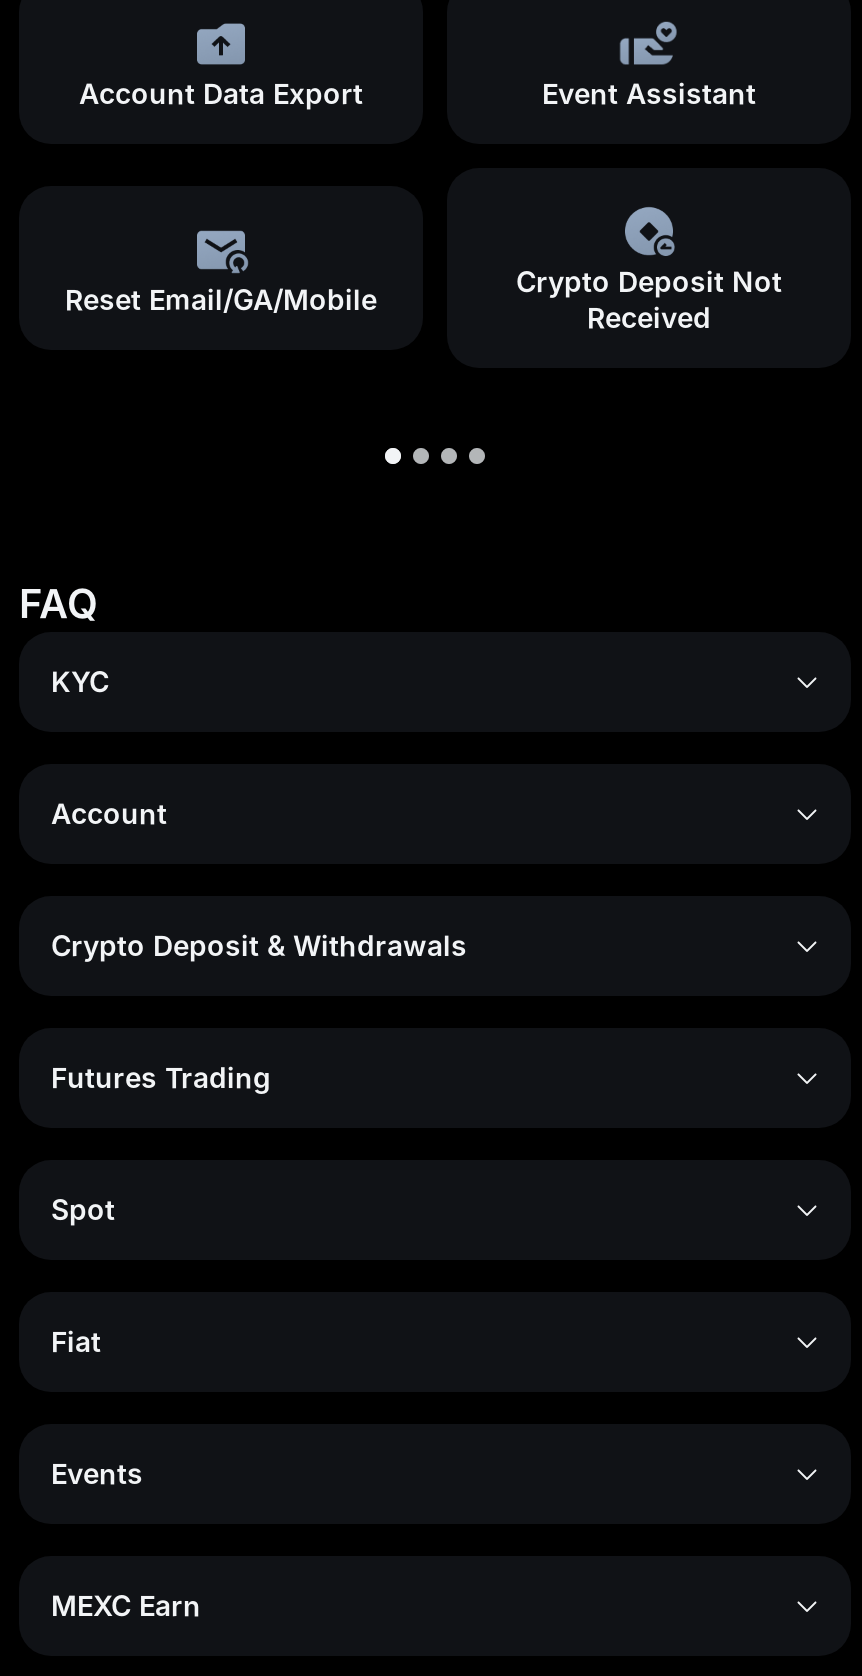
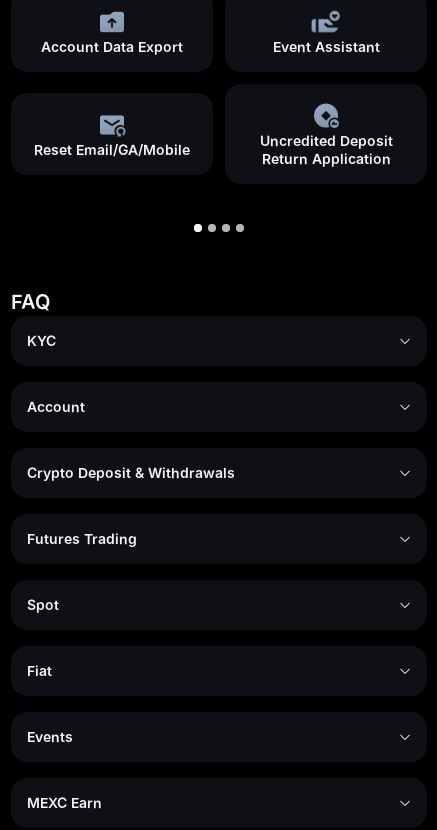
[516,264,782,334] Crypto Deposit Not | Received -> [259,132,392,167] Uncredited Deposit | Return Application

